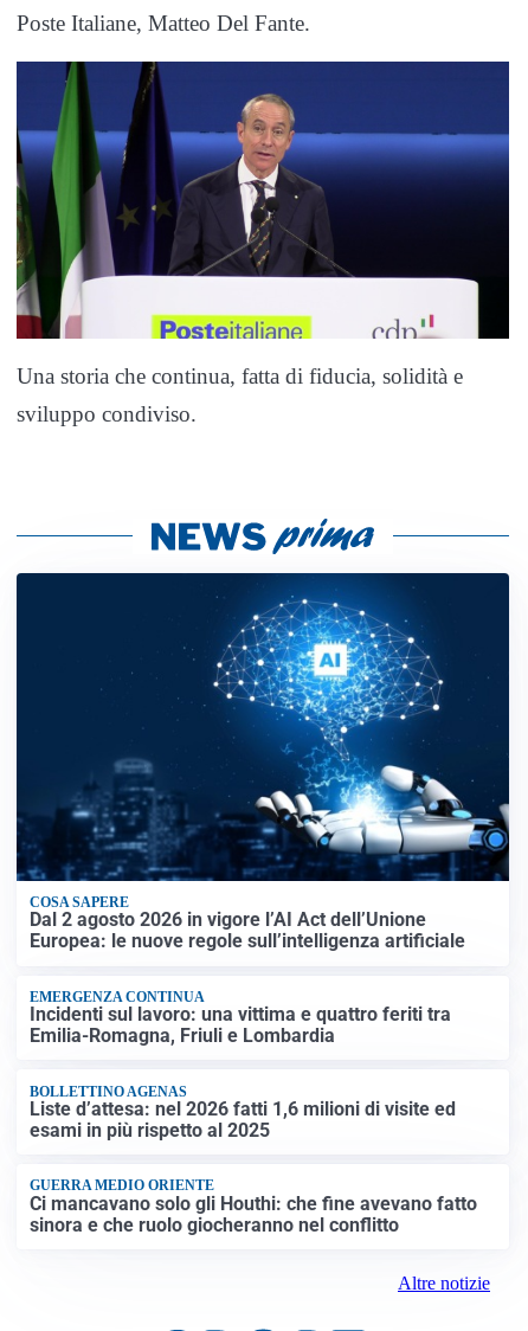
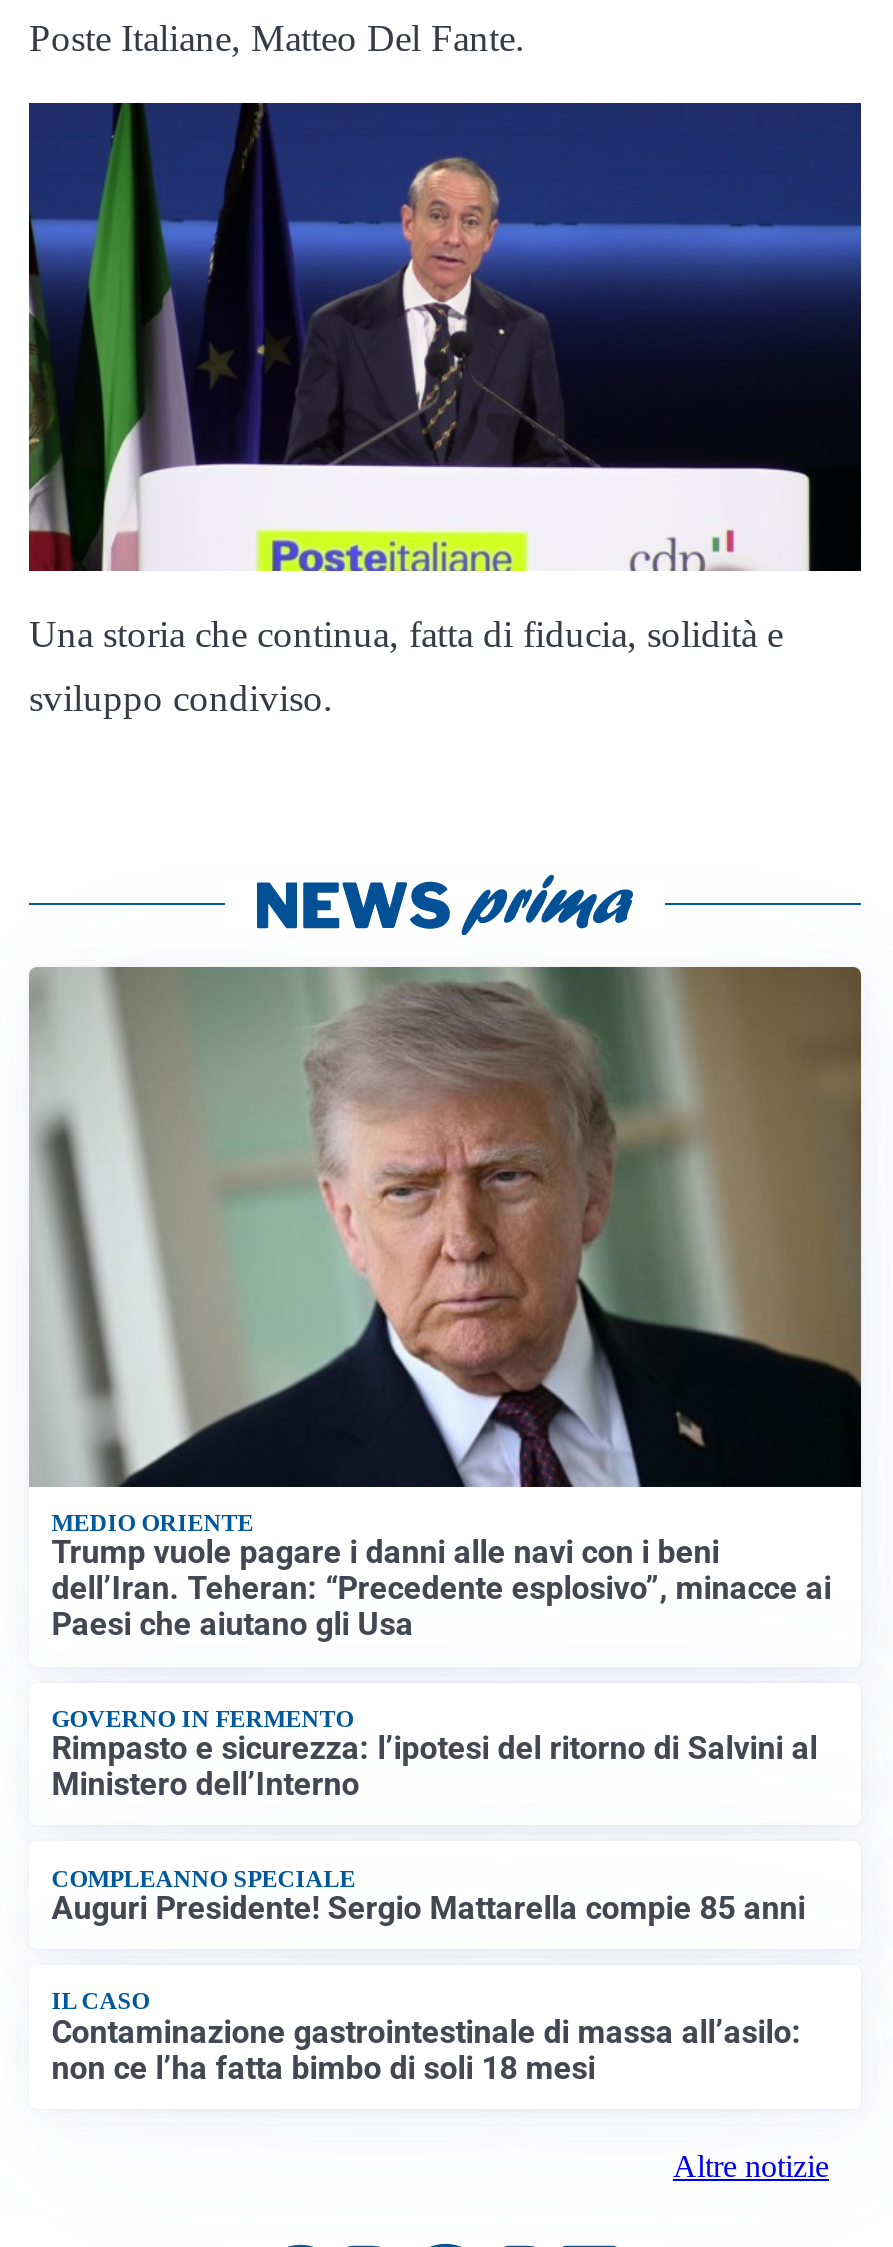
[15,572,510,953] [image] | COSA SAPERE | Dal 2 agosto 2026 in vigore l’AI Act dell’Unione | Europea: le nuove regole sull’intelligenza artificiale -> [29,965,863,1644] [image] | MEDIO ORIENTE | Trump vuole pagare i danni alle navi con i beni | dell’Iran. Teheran: “Precedente esplosivo”, minacce ai | Paesi che aiutano gli Usa
[30,989,451,1047] EMERGENZA CONTINUA | Incidenti sul lavoro: una vittima e quattro feriti tra | Emilia-Romagna, Friuli e Lombardia -> [51,1705,817,1803] GOVERNO IN FERMENTO | Rimpasto e sicurezza: l’ipotesi del ritorno di Salvini al | Ministero dell’Interno
[30,1083,456,1141] BOLLETTINO AGENAS | Liste d’attesa: nel 2026 fatti 1,6 milioni di visite ed | esami in più rispetto al 2025 -> [51,1864,805,1927] COMPLEANNO SPECIALE | Auguri Presidente! Sergio Mattarella compie 85 anni
[30,1177,477,1236] GUERRA MEDIO ORIENTE | Ci mancavano solo gli Houthi: che fine avevano fatto | sinora e che ruolo giocheranno nel conflitto -> [51,1987,801,2086] IL CASO | Contaminazione gastrointestinale di massa all’asilo: | non ce l’ha fatta bimbo di soli 18 mesi

